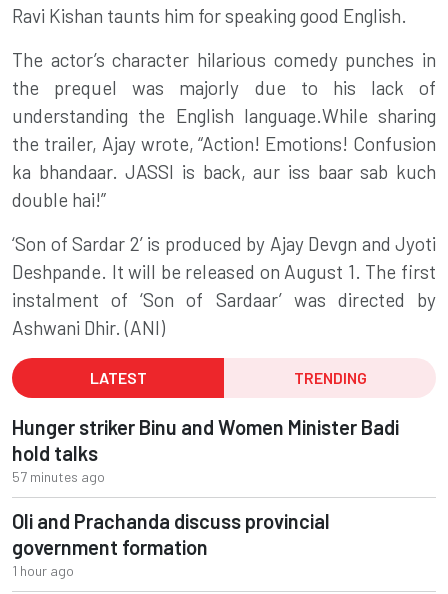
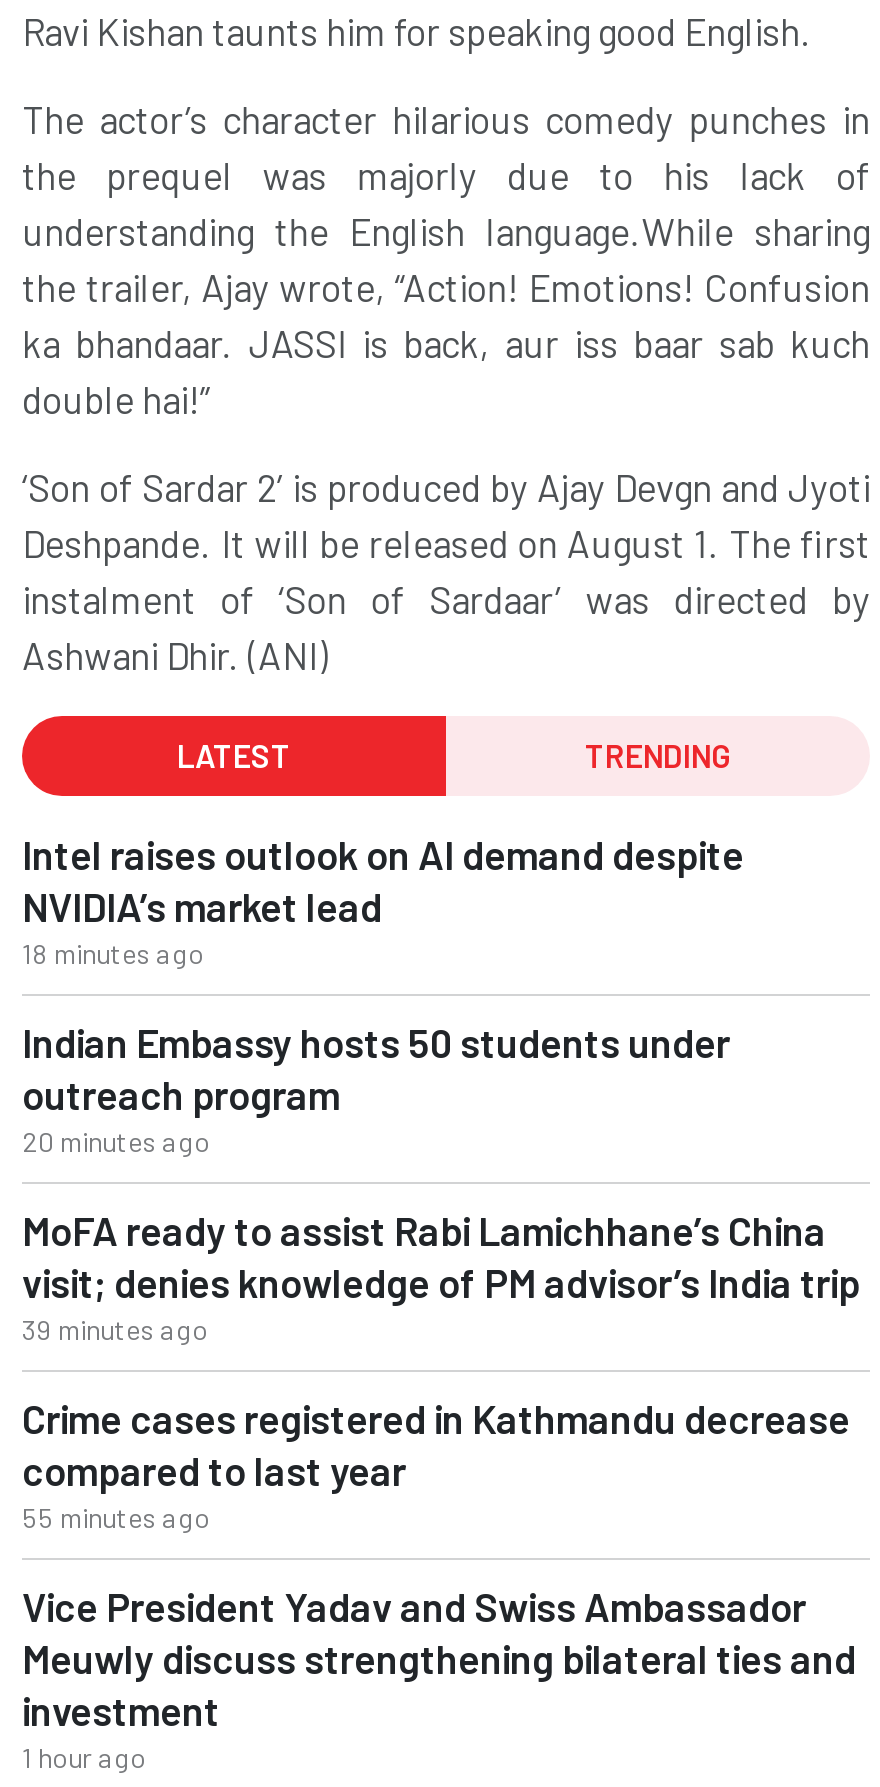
[12,414,399,558] Hunger striker Binu and Women Minister Badi | hold talks | 57 minutes ago | Oli and Prachanda discuss provincial | government formation -> [22,829,860,1733] Intel raises outlook on AI demand despite | NVIDIA’s market lead | 18 minutes ago | Indian Embassy hosts 50 students under | outreach program | 20 minutes ago | MoFA ready to assist Rabi Lamichhane’s China | visit; denies knowledge of PM advisor’s India trip | 39 minutes ago | Crime cases registered in Kathmandu decrease | compared to last year | 55 minutes ago | Vice President Yadav and Swiss Ambassador | Meuwly discuss strengthening bilateral ties and | investment

